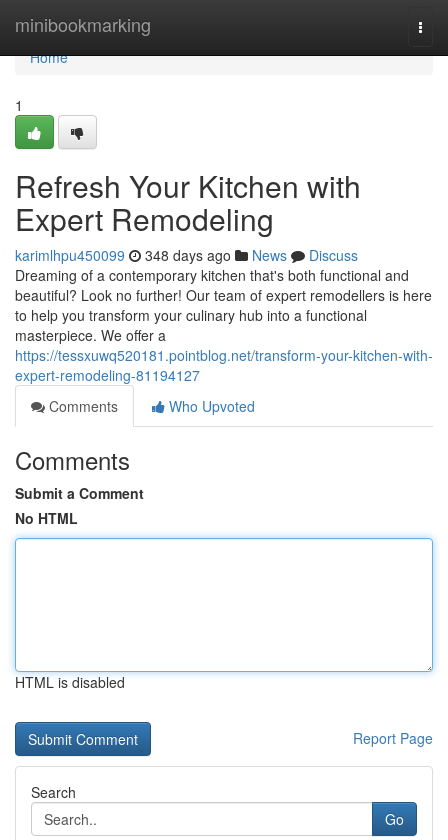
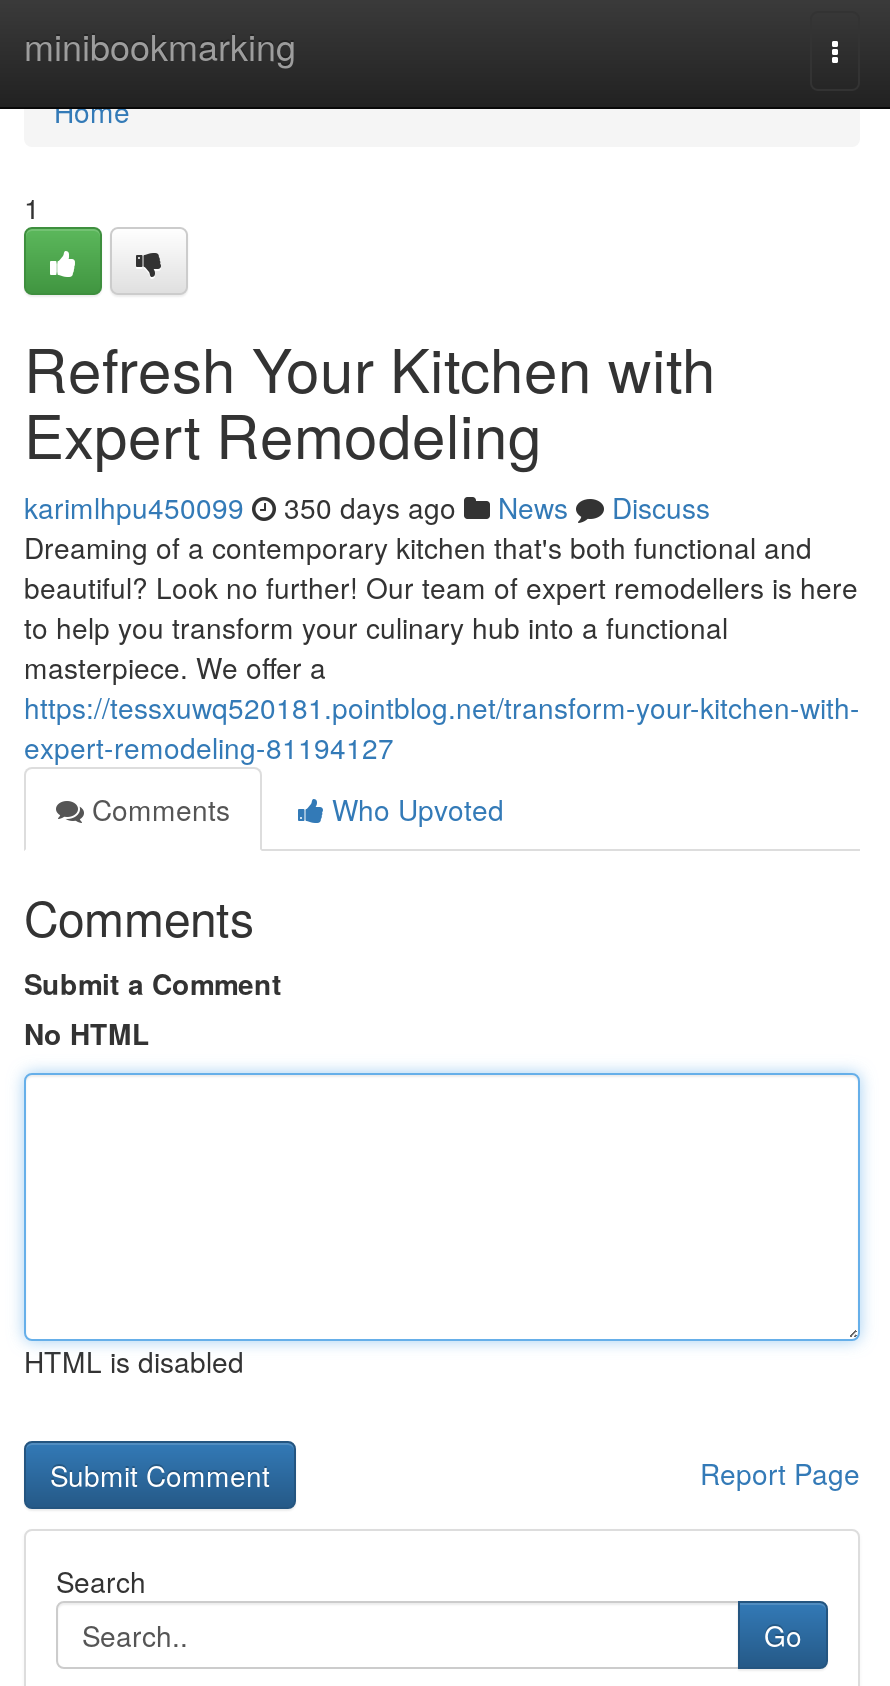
[15,245,358,265] karimlhpu450099 348 days ago News Discuss -> [24,487,710,527] karimlhpu450099 350 days ago News Discuss

